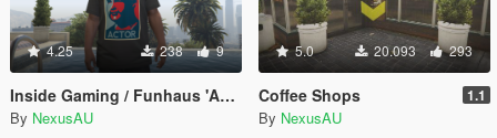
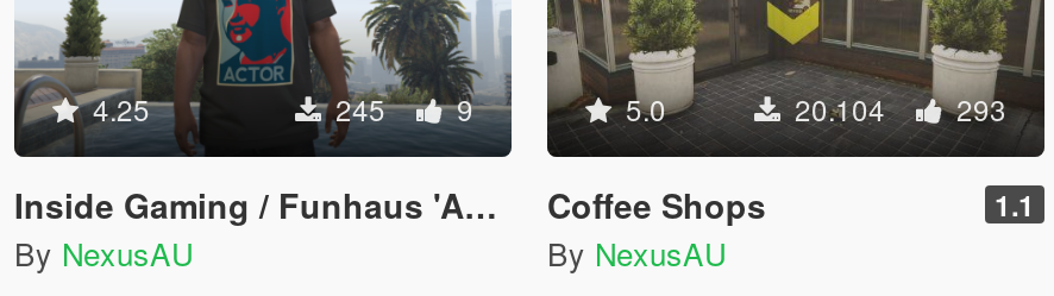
[156,40,186,59] 238 -> [328,87,393,127] 245
[371,40,473,59] 20.093 293 -> [788,87,1006,127] 20.104 293

